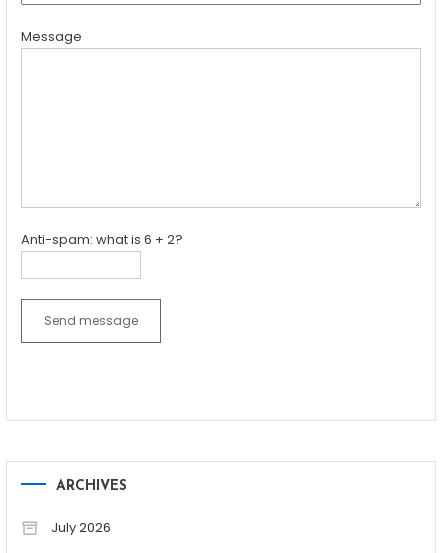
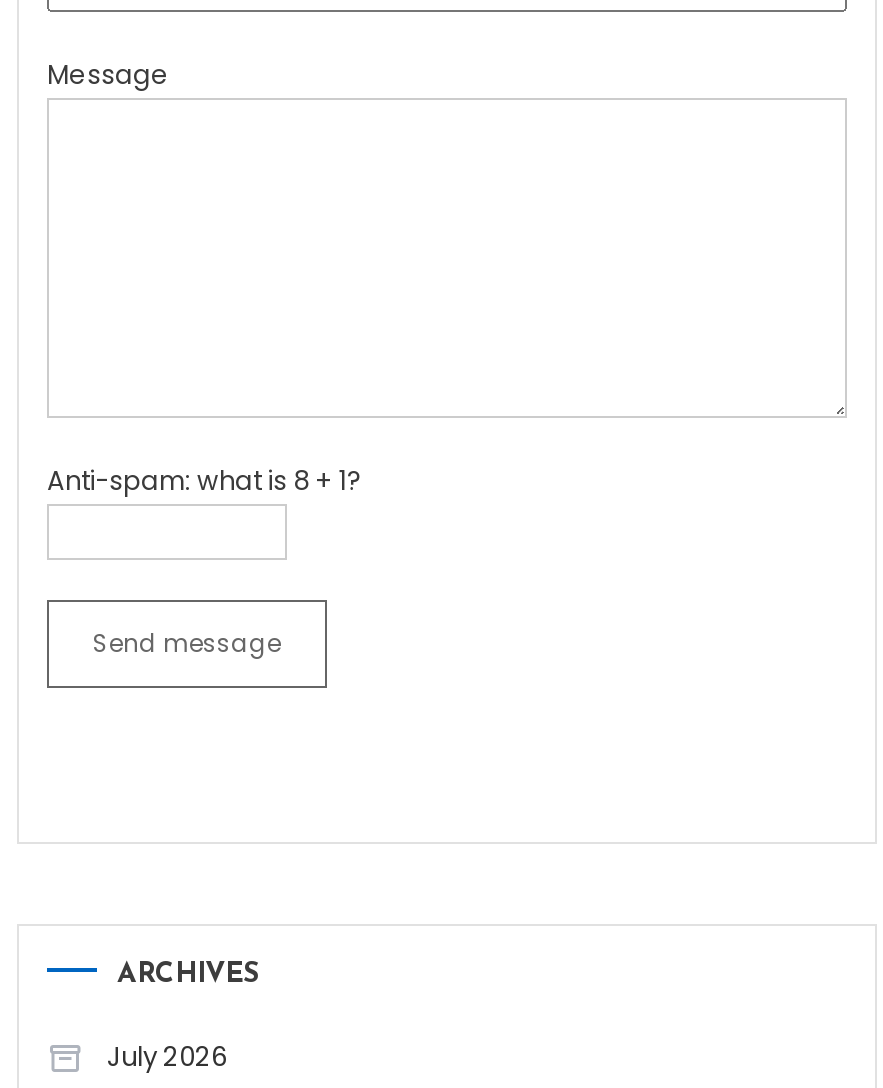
[21,230,183,249] Anti-spam: what is 6 + 2? -> [47,462,363,500] Anti-spam: what is 8 + 1?

